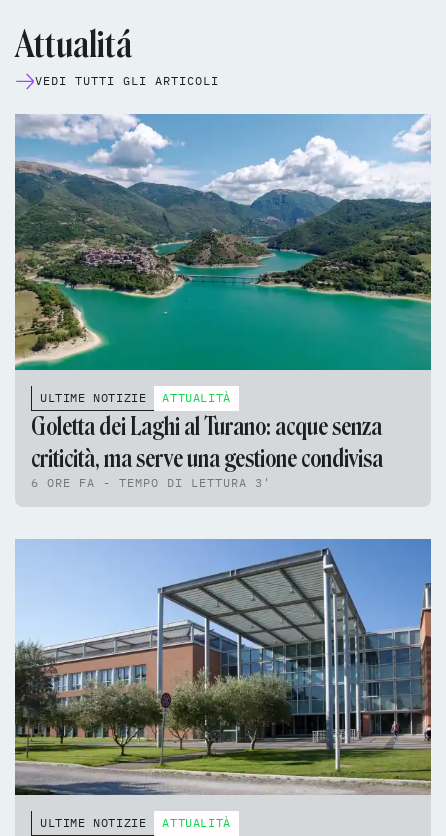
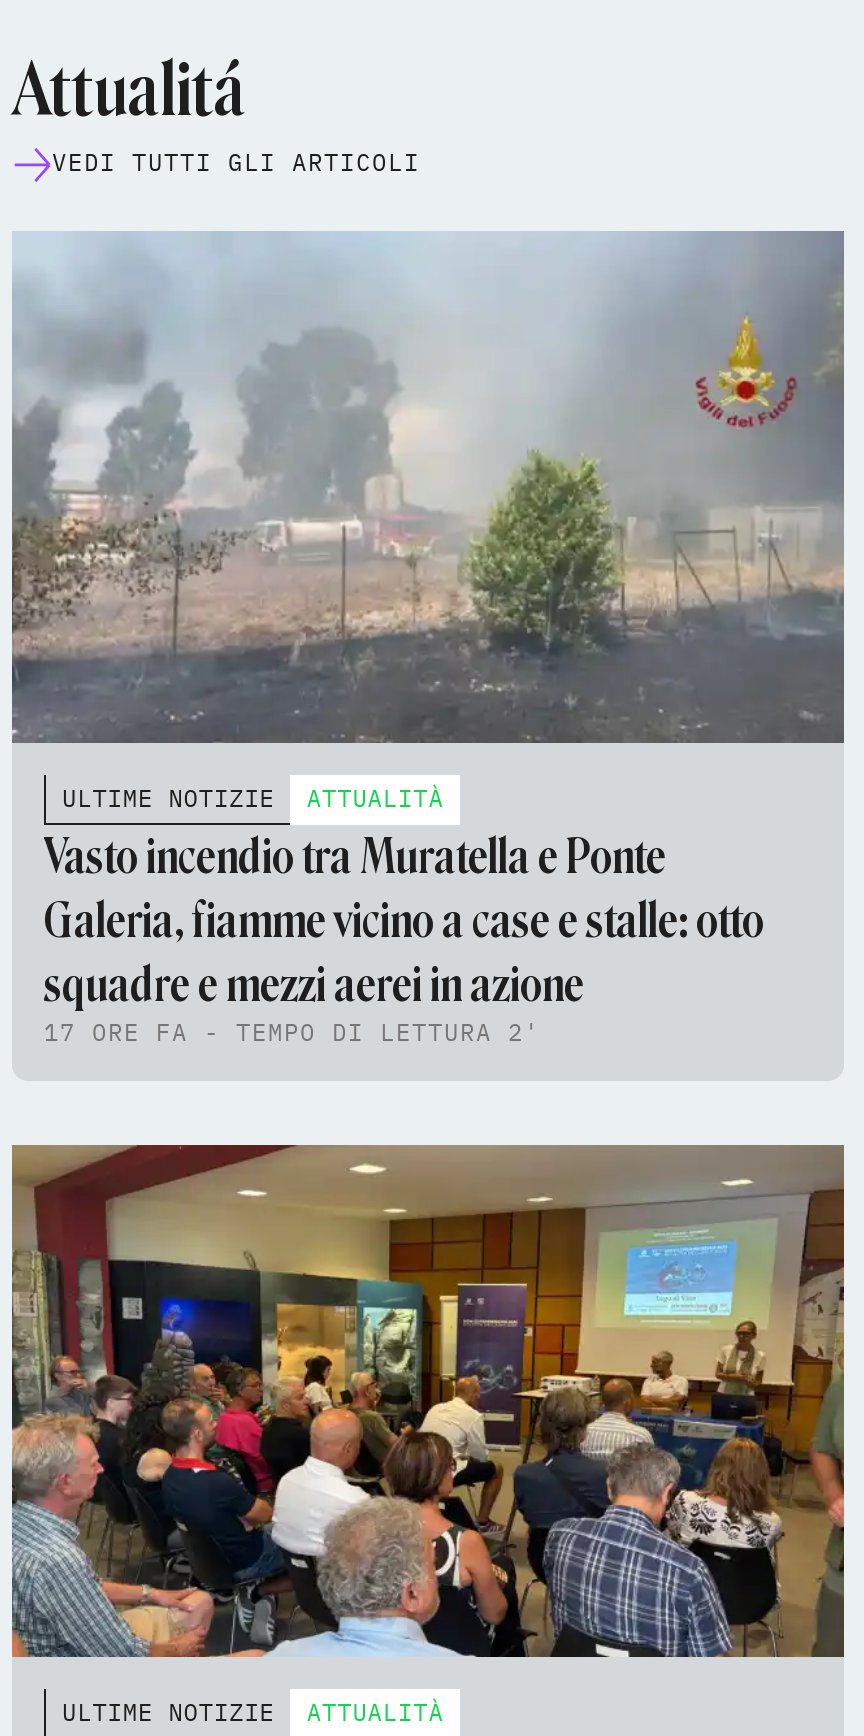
[15,114,431,371] [image] -> [10,231,846,745] [image]
[31,412,383,490] Goletta dei Laghi al Turano: acque senza | criticità, ma serve una gestione condivisa | 6 ORE FA - TEMPO DI LETTURA 3' -> [44,826,764,1046] Vasto incendio tra Muratella e Ponte | Galeria, fiamme vicino a case e stalle: otto | squadre e mezzi aerei in azione | 17 ORE FA - TEMPO DI LETTURA 2'
[15,539,432,796] [image] -> [10,1143,844,1659] [image]

